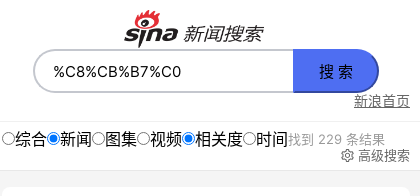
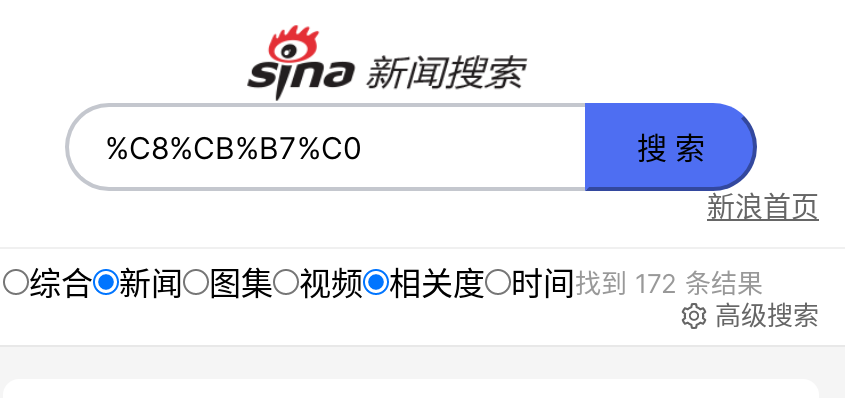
[256,129,385,149] 时间找到 229 条结果 -> [511,263,763,303] 时间找到 172 条结果

